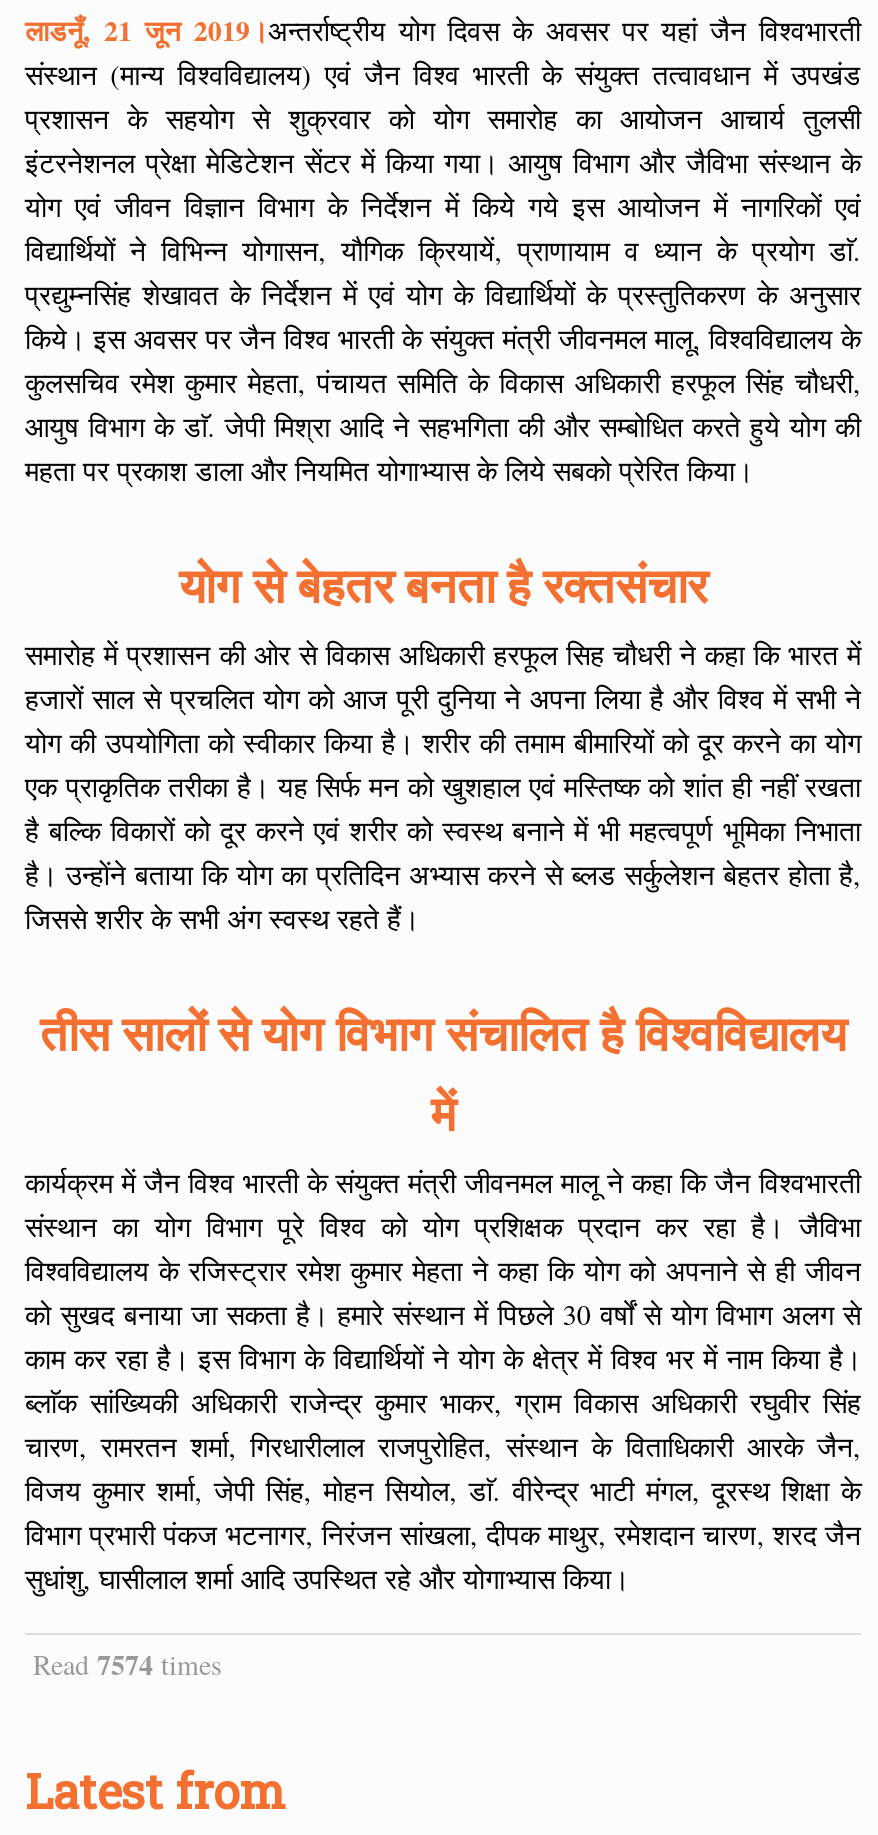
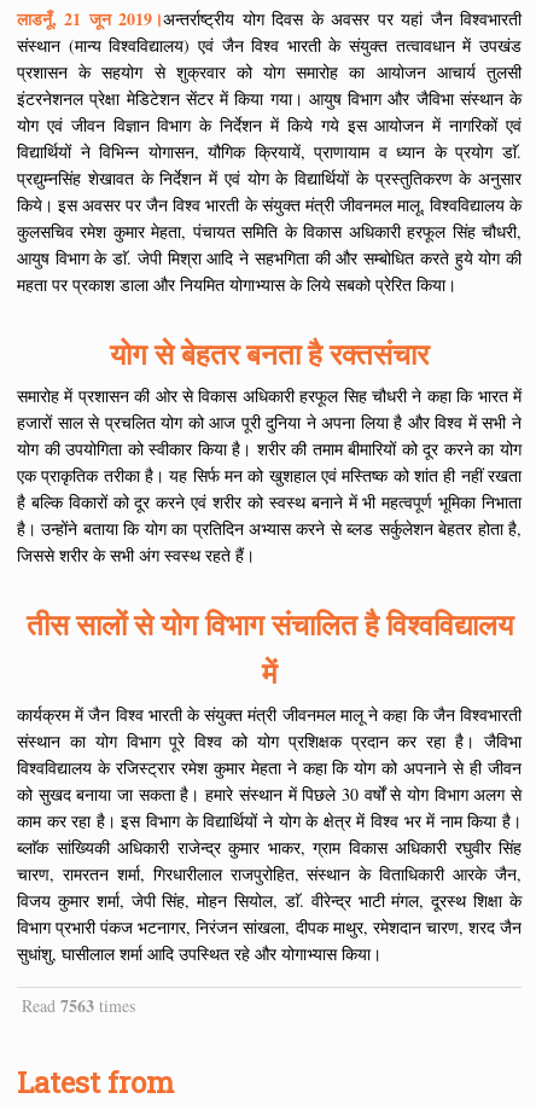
[33,1643,221,1685] Read 7574 times -> [22,993,135,1018] Read 7563 times

